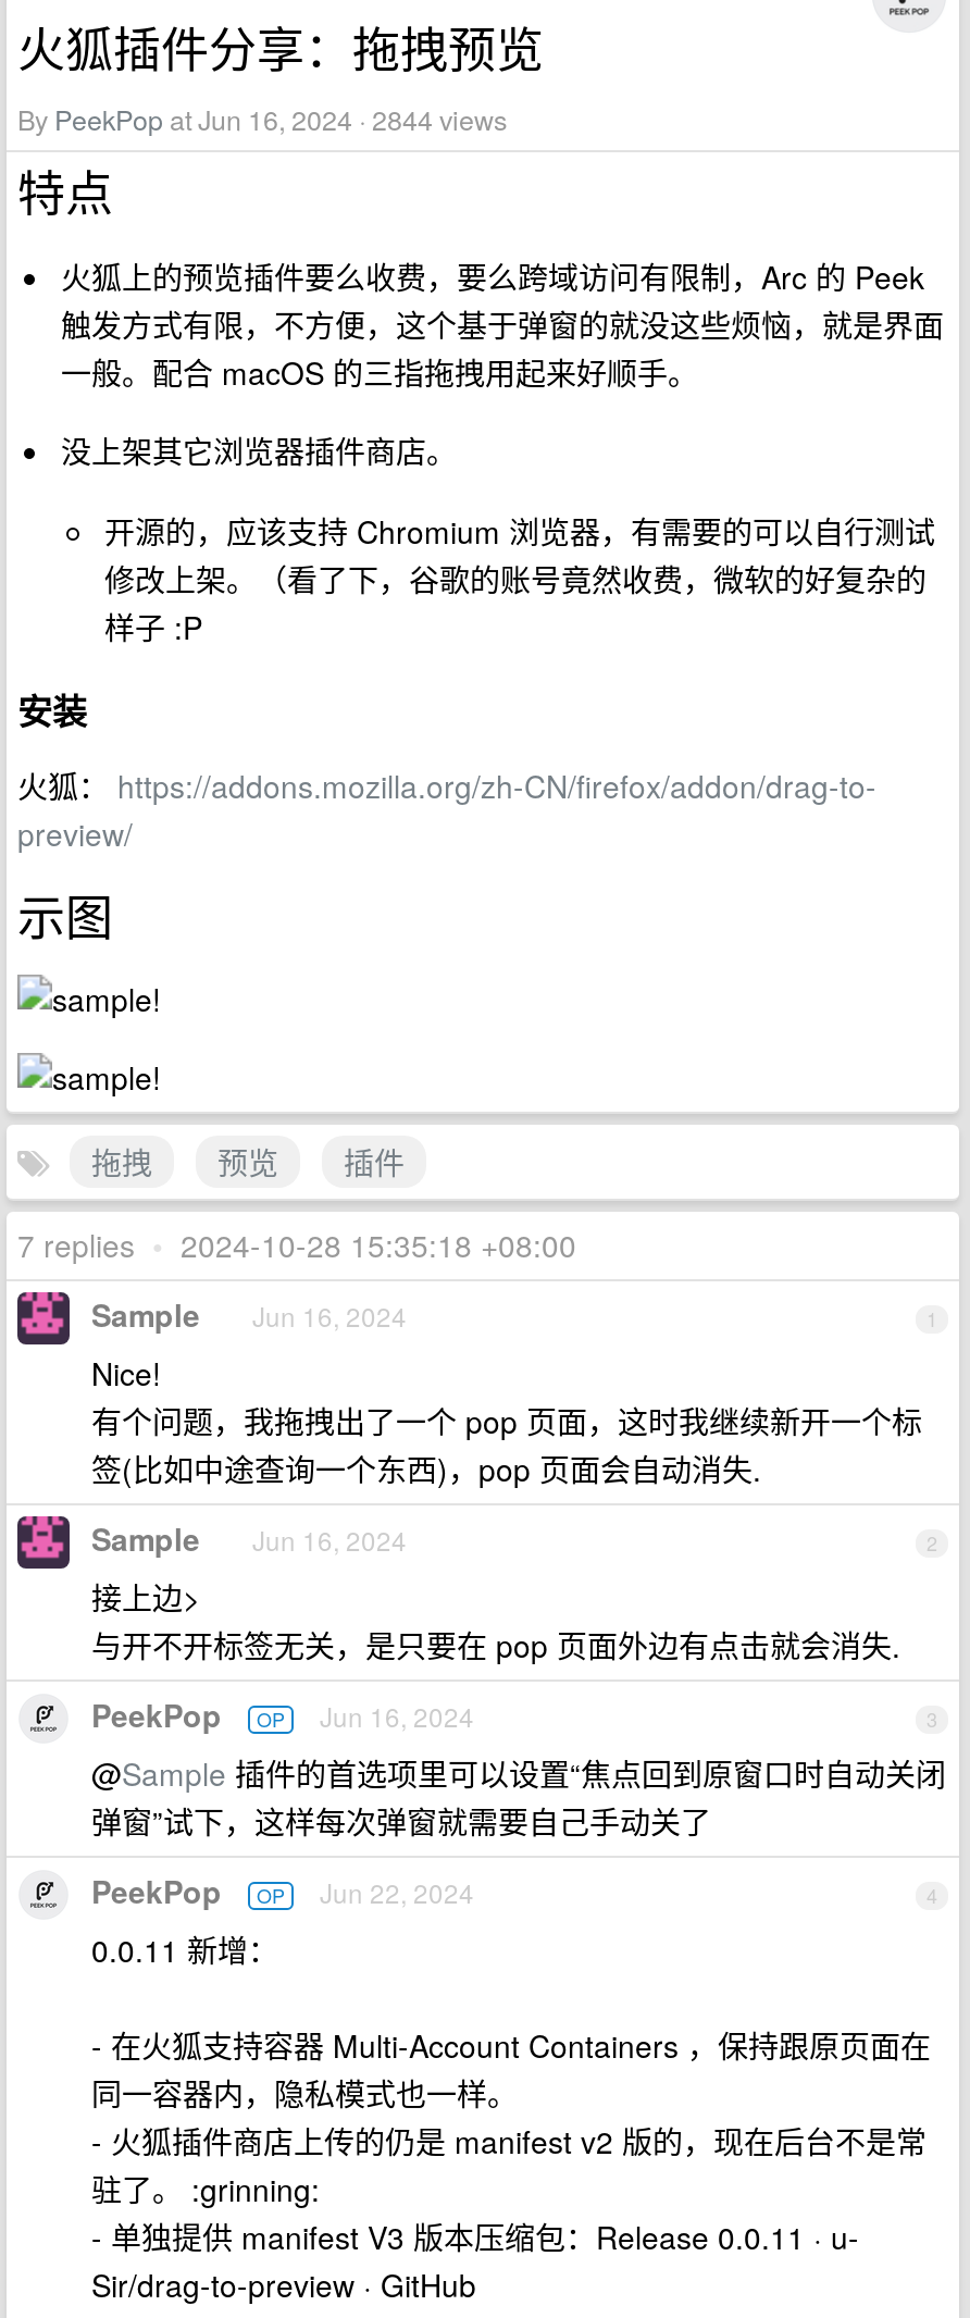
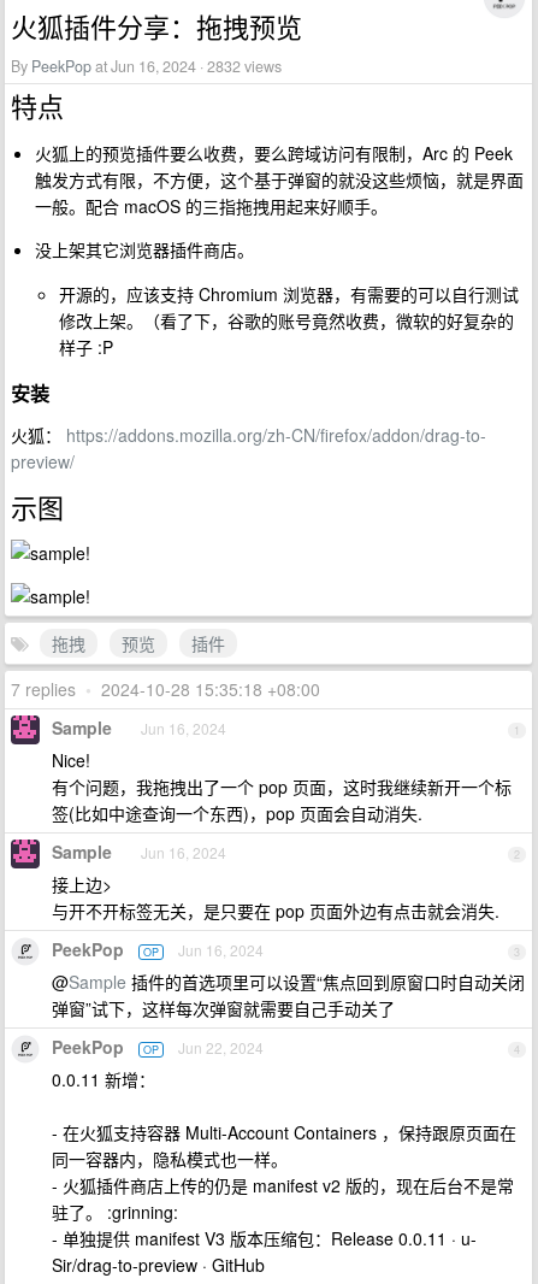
[17,100,507,139] By PeekPop at Jun 16, 2024 · 2844 views -> [11,55,282,77] By PeekPop at Jun 16, 2024 · 2832 views

